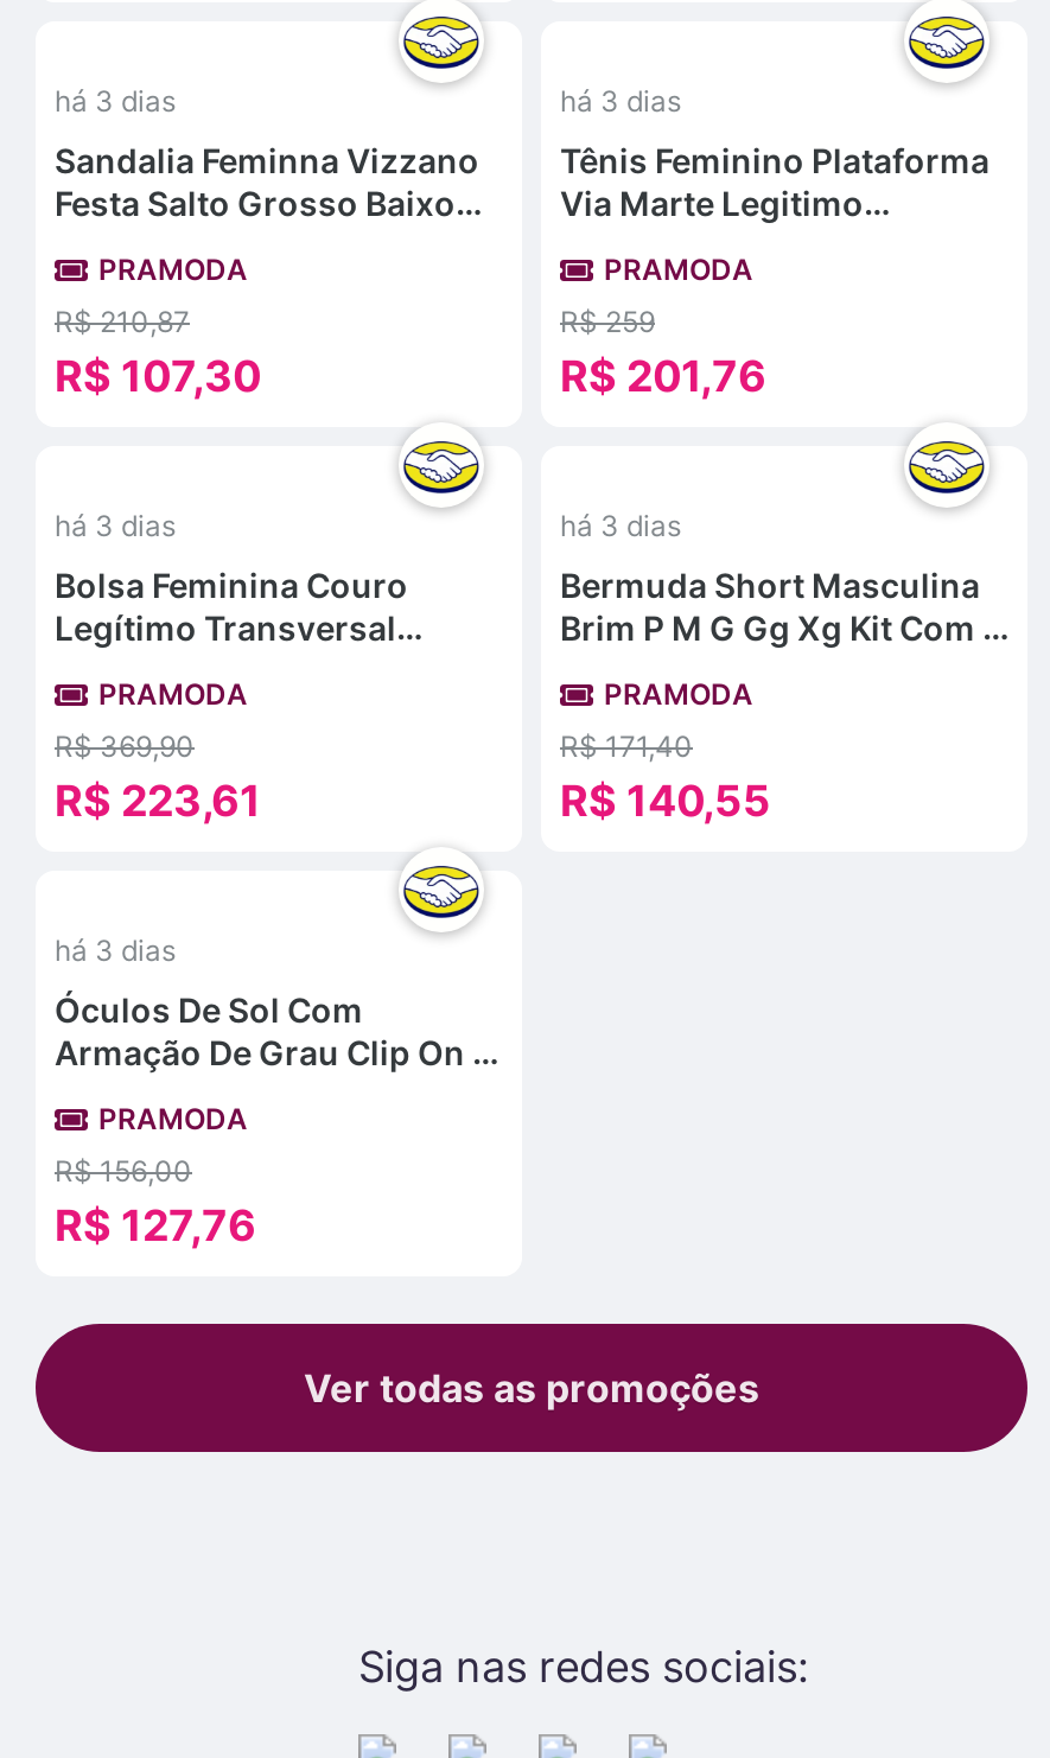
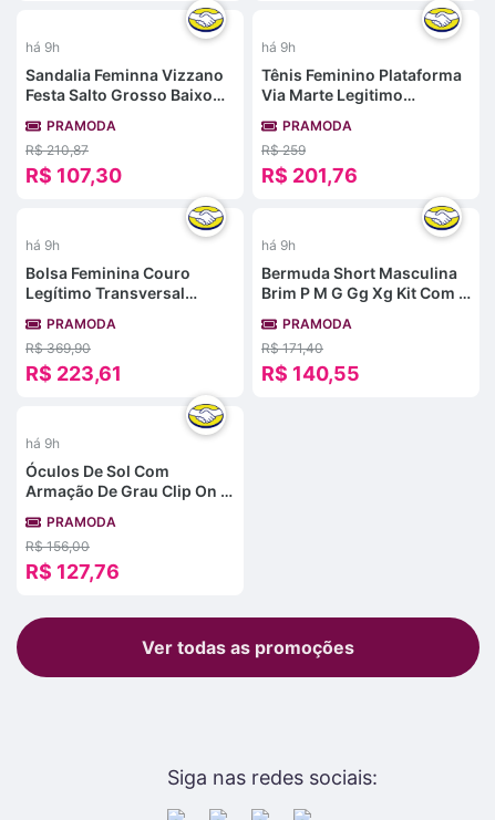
[55,82,176,117] há 3 dias -> [25,38,60,55] há 9h
[560,82,681,117] há 3 dias -> [261,38,296,55] há 9h
[55,507,176,542] há 3 dias -> [25,236,60,253] há 9h
[560,507,681,542] há 3 dias -> [261,236,296,253] há 9h
[55,931,176,967] há 3 dias -> [25,434,60,451] há 9h

